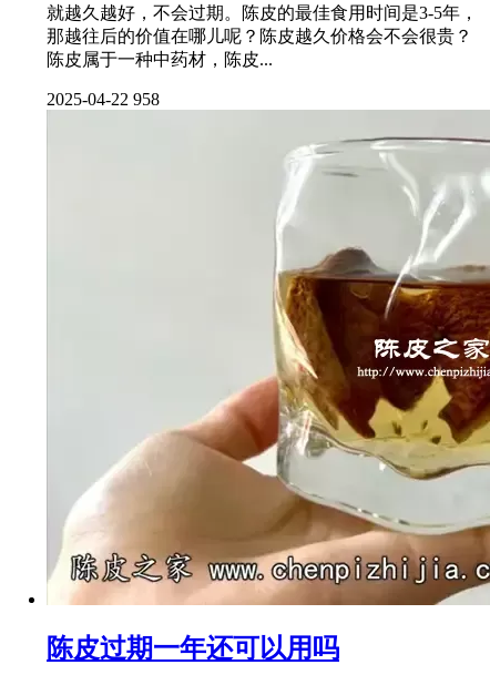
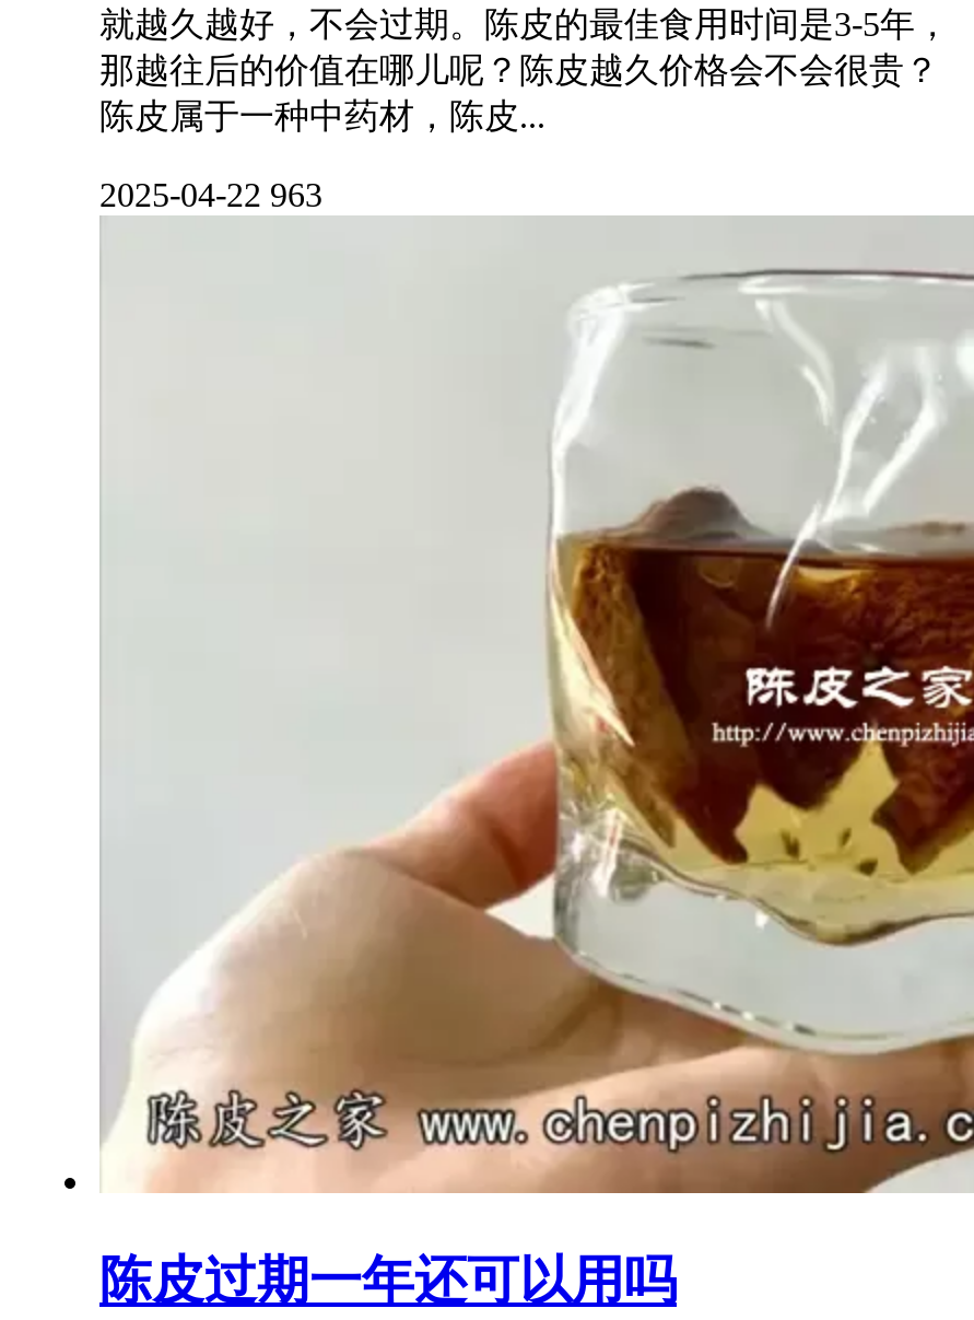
[47,89,160,108] 2025-04-22 958 -> [99,176,322,213] 2025-04-22 963

